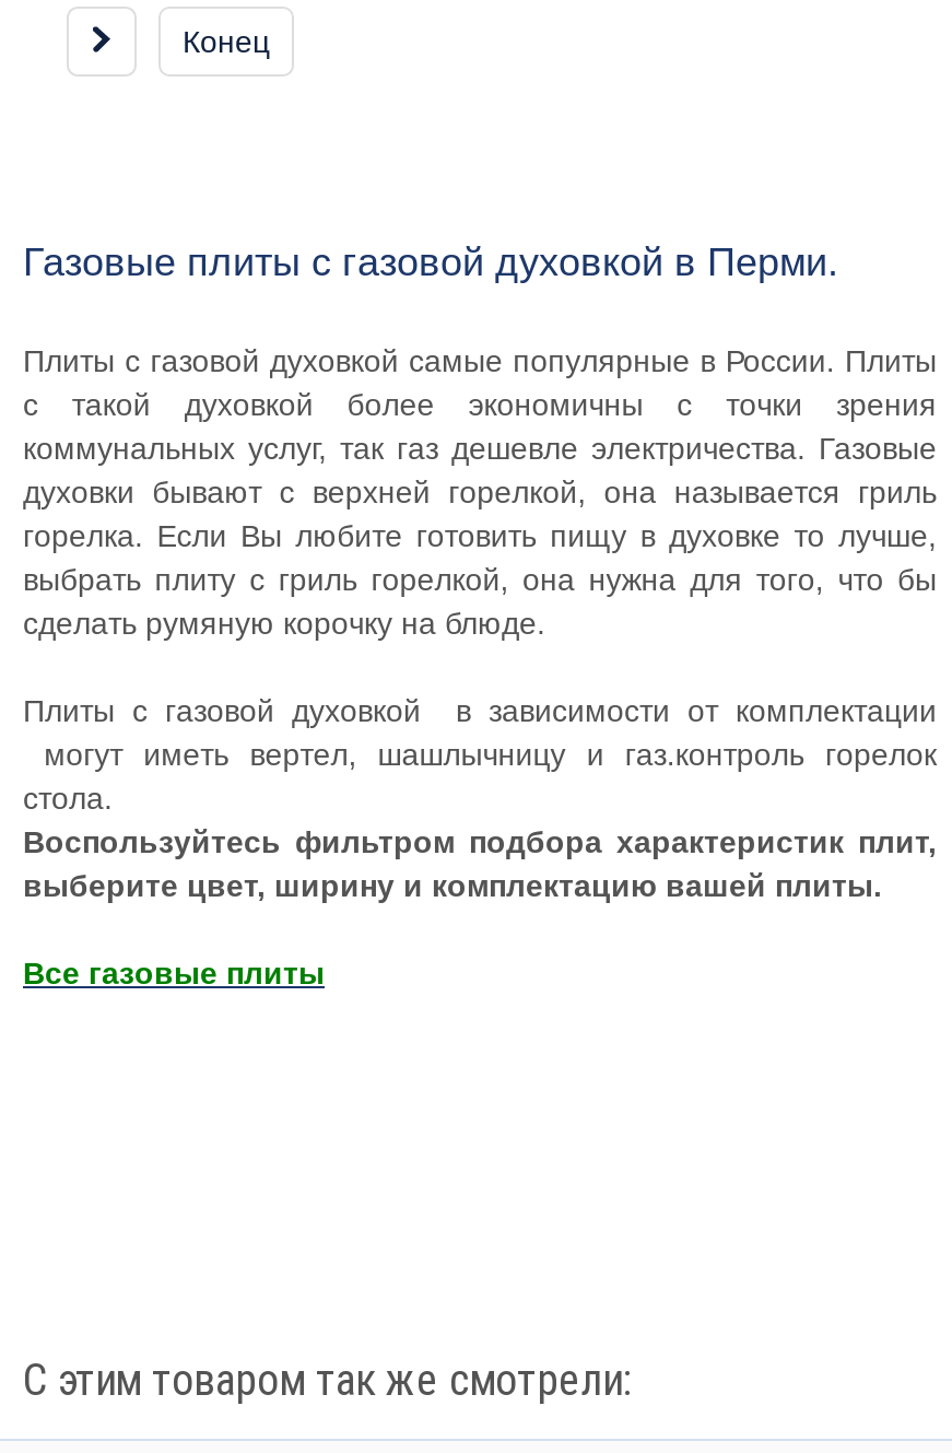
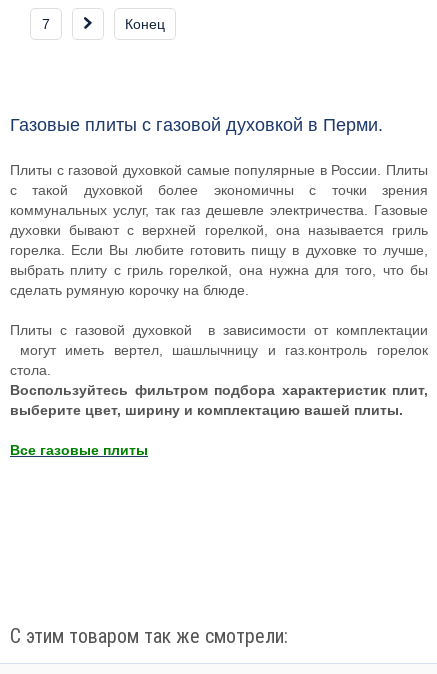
none -> [42,16,50,32] 7

